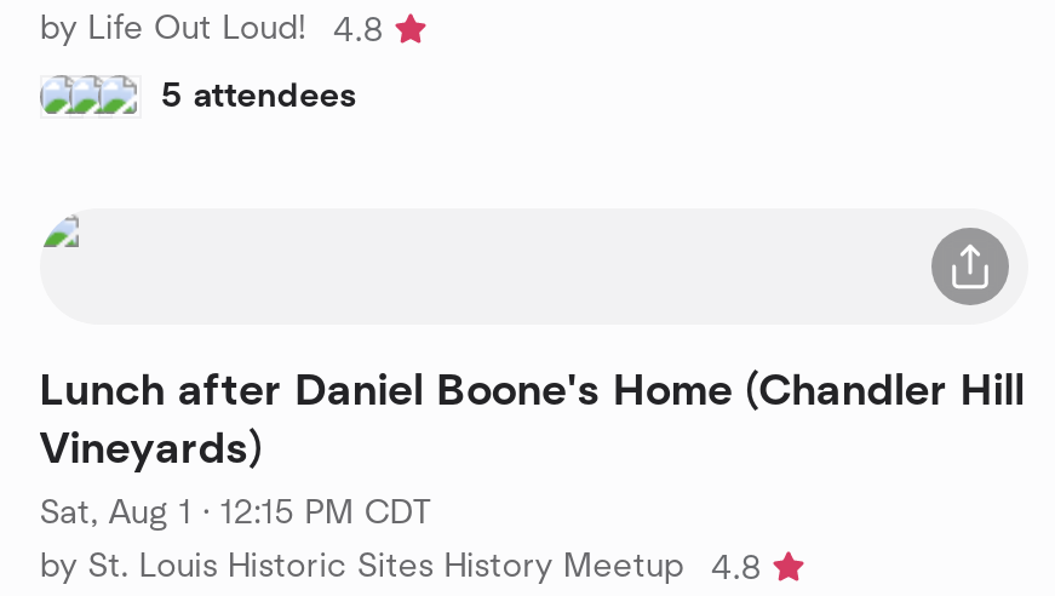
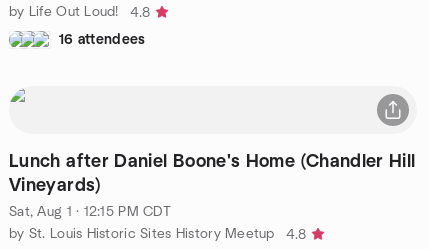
[161,79,358,113] 5 attendees -> [59,32,145,46] 16 attendees

